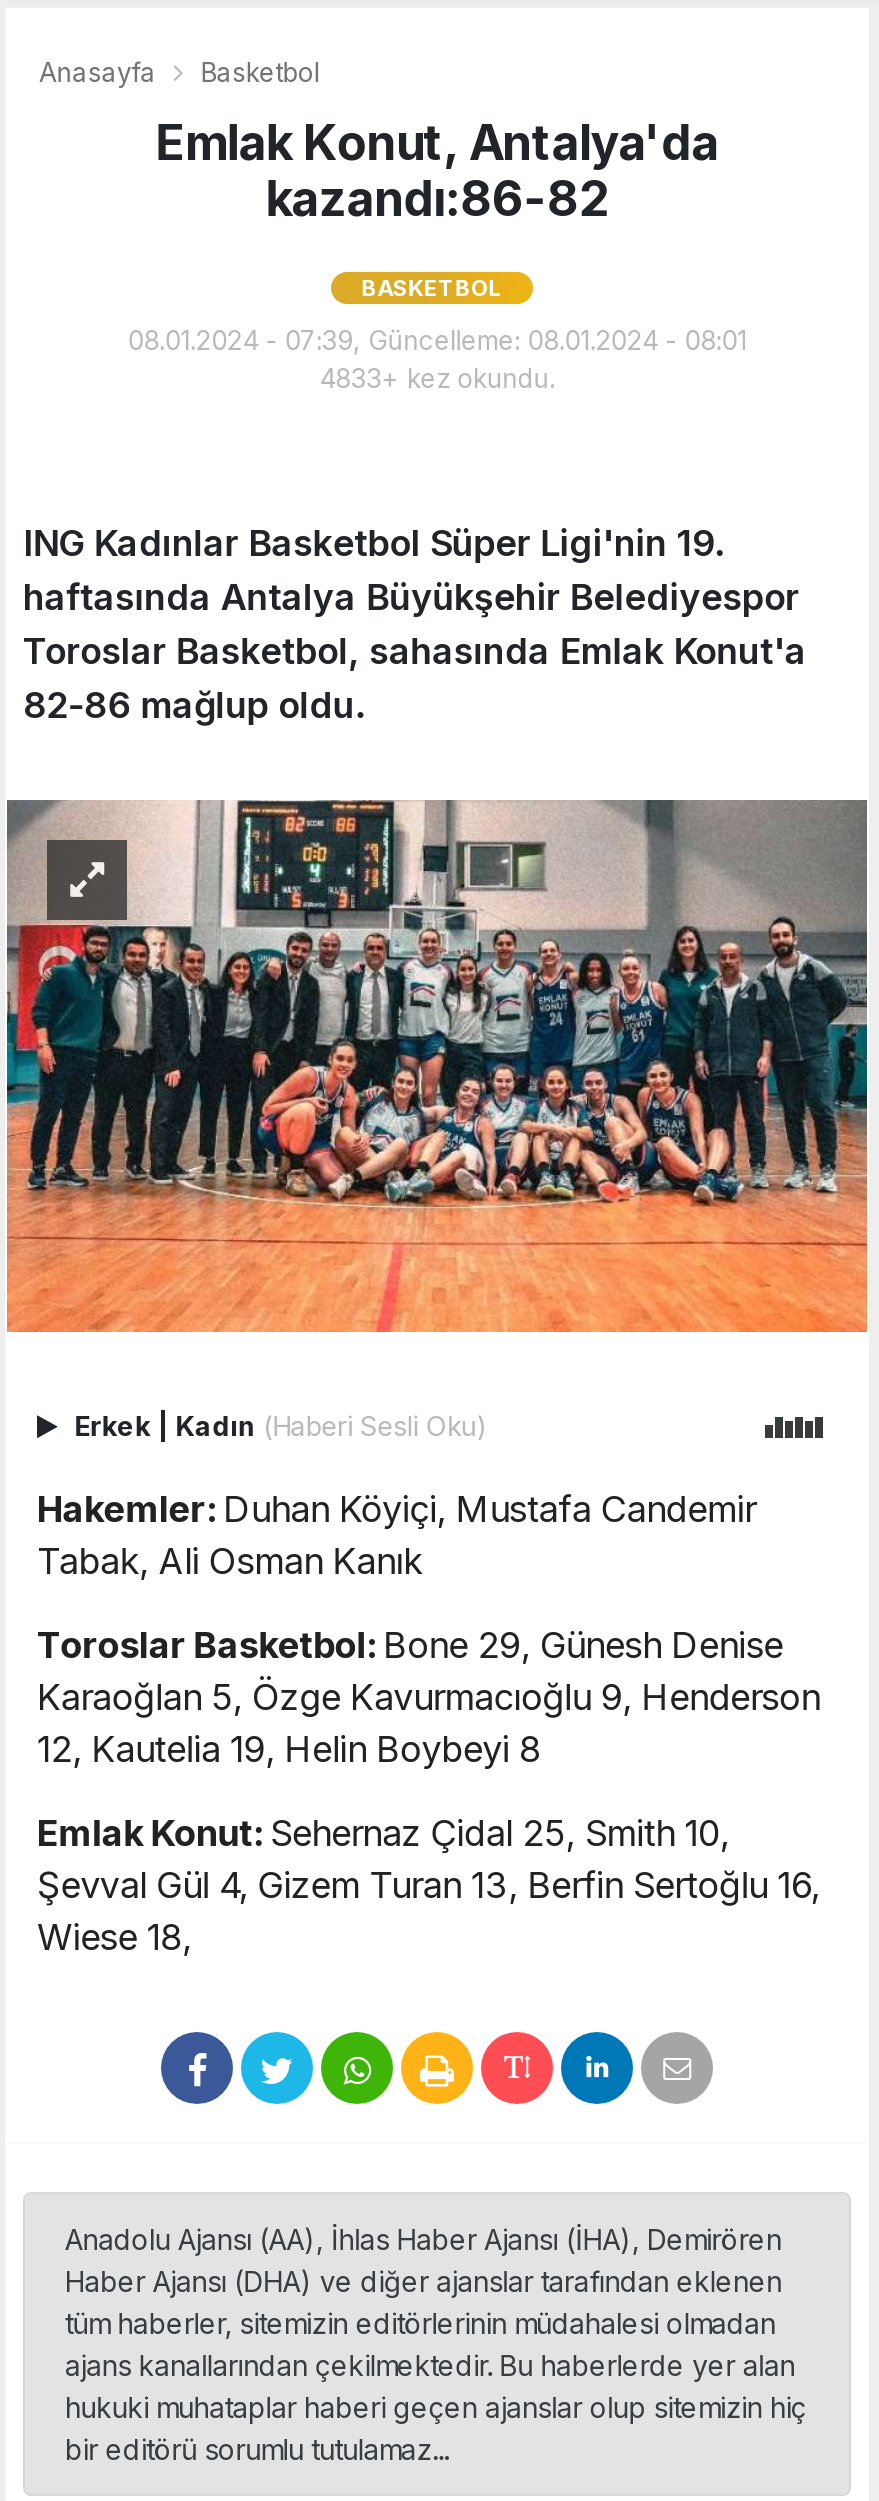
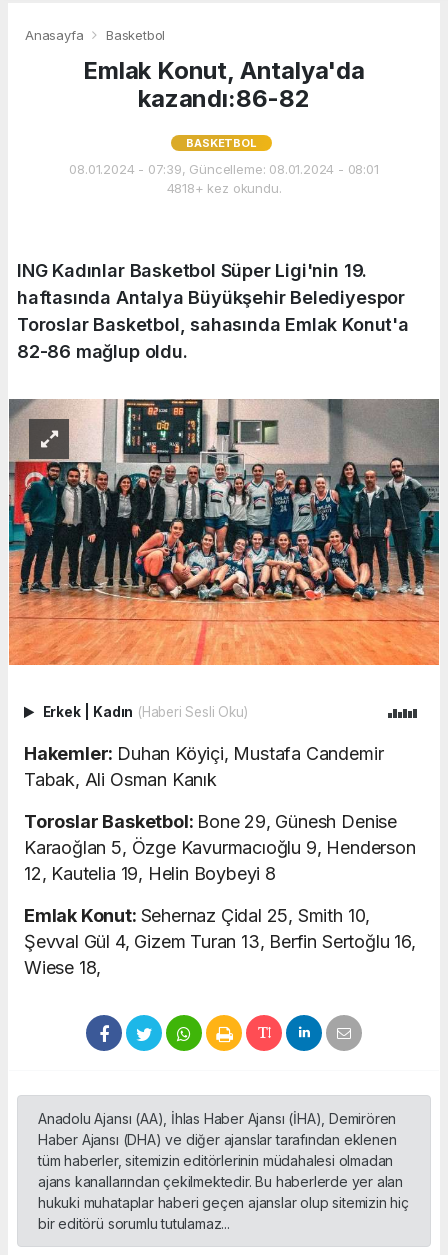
[319,362,555,394] 4833+ kez okundu. -> [167,180,281,196] 4818+ kez okundu.

